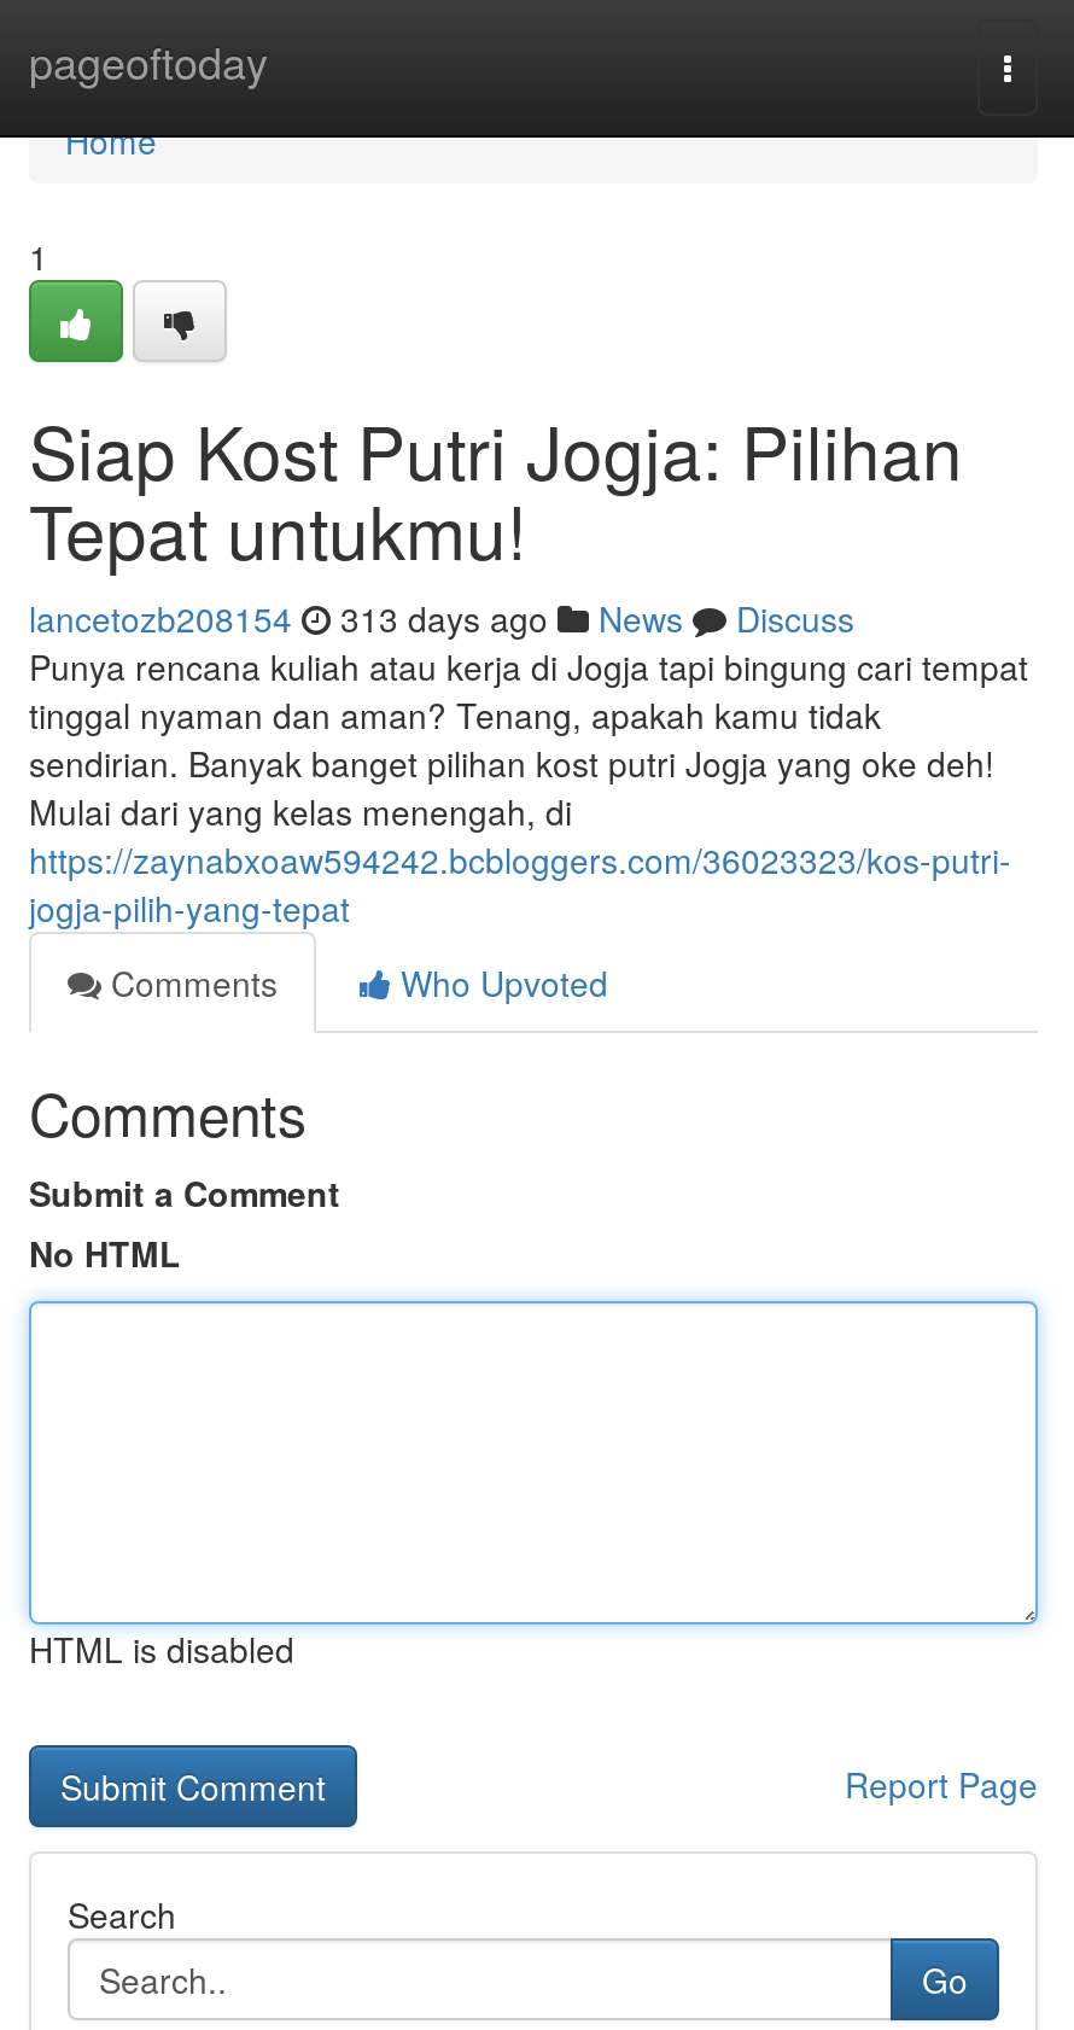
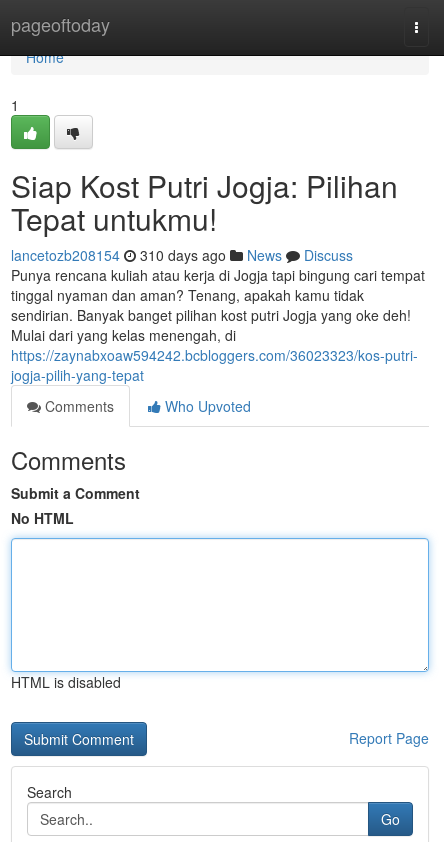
[29,594,854,642] lancetozb208154 313 days ago News Discuss -> [11,245,353,265] lancetozb208154 310 days ago News Discuss

